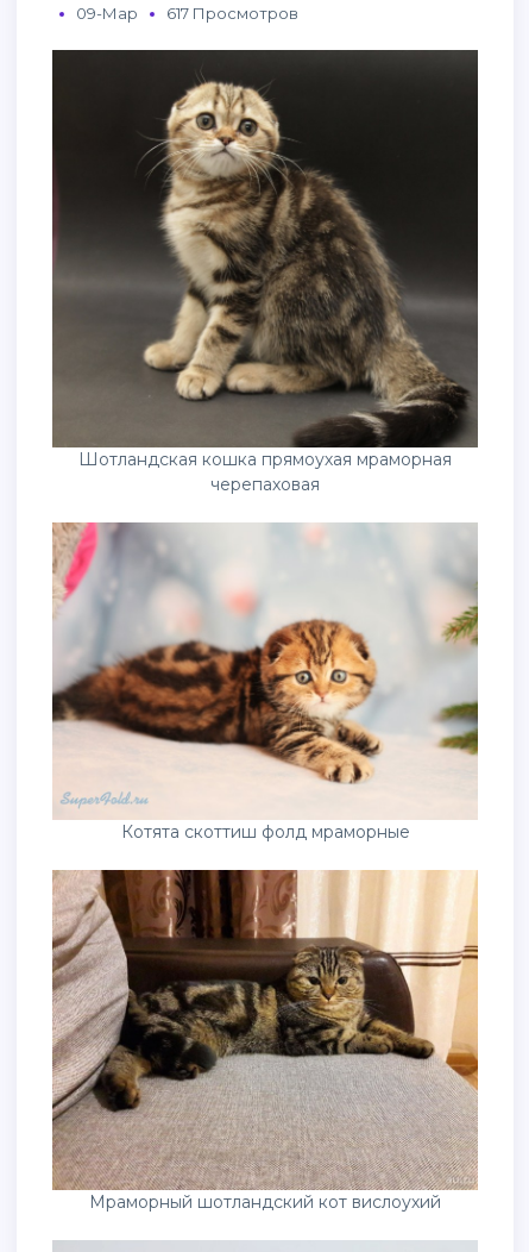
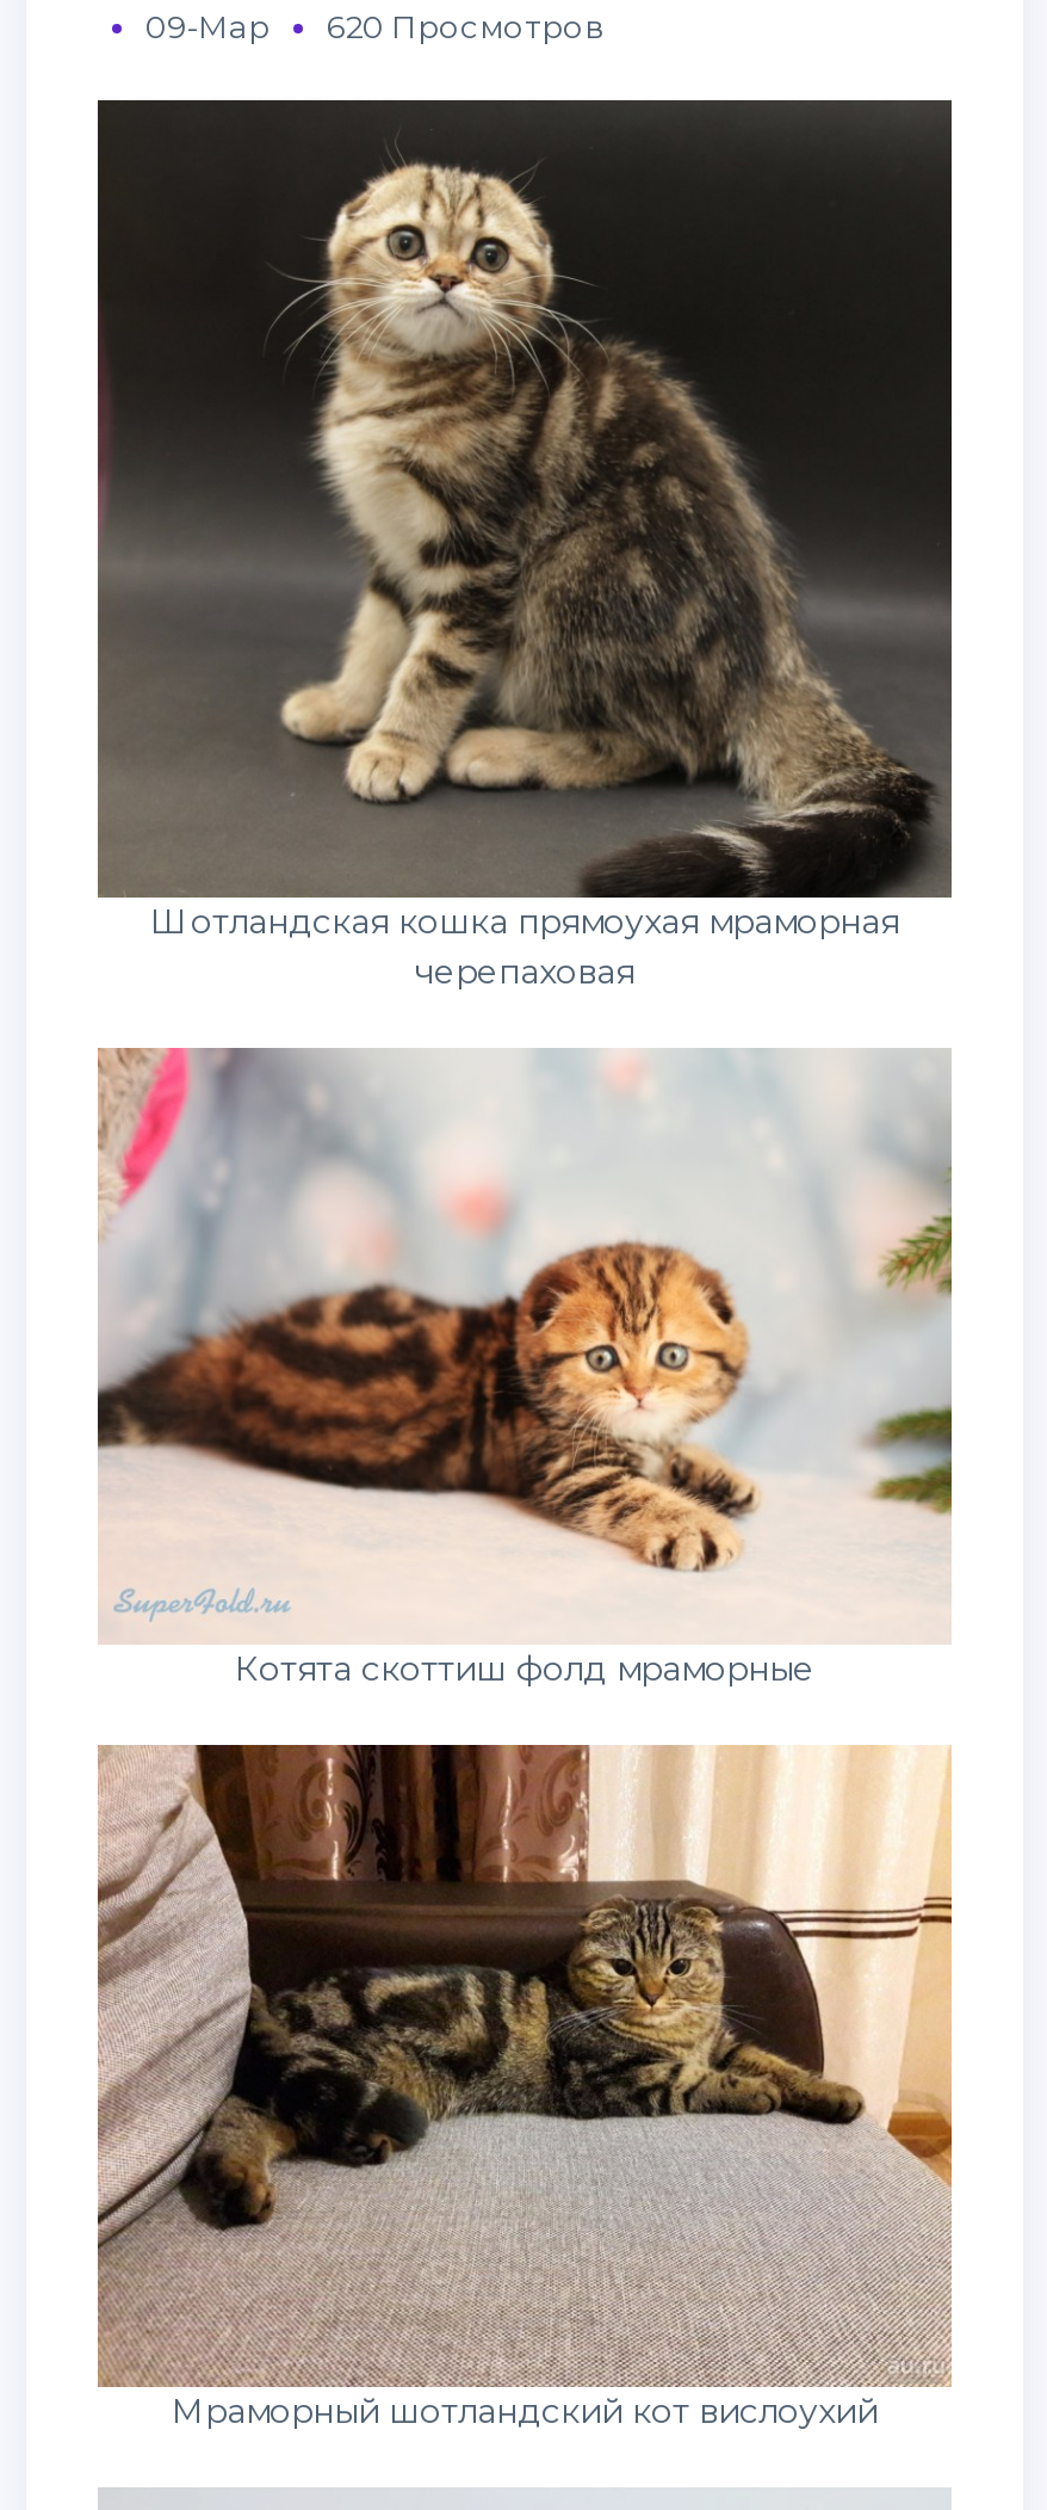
[76,4,298,23] 09-Мар 617 Просмотров -> [145,7,603,45] 09-Мар 620 Просмотров

